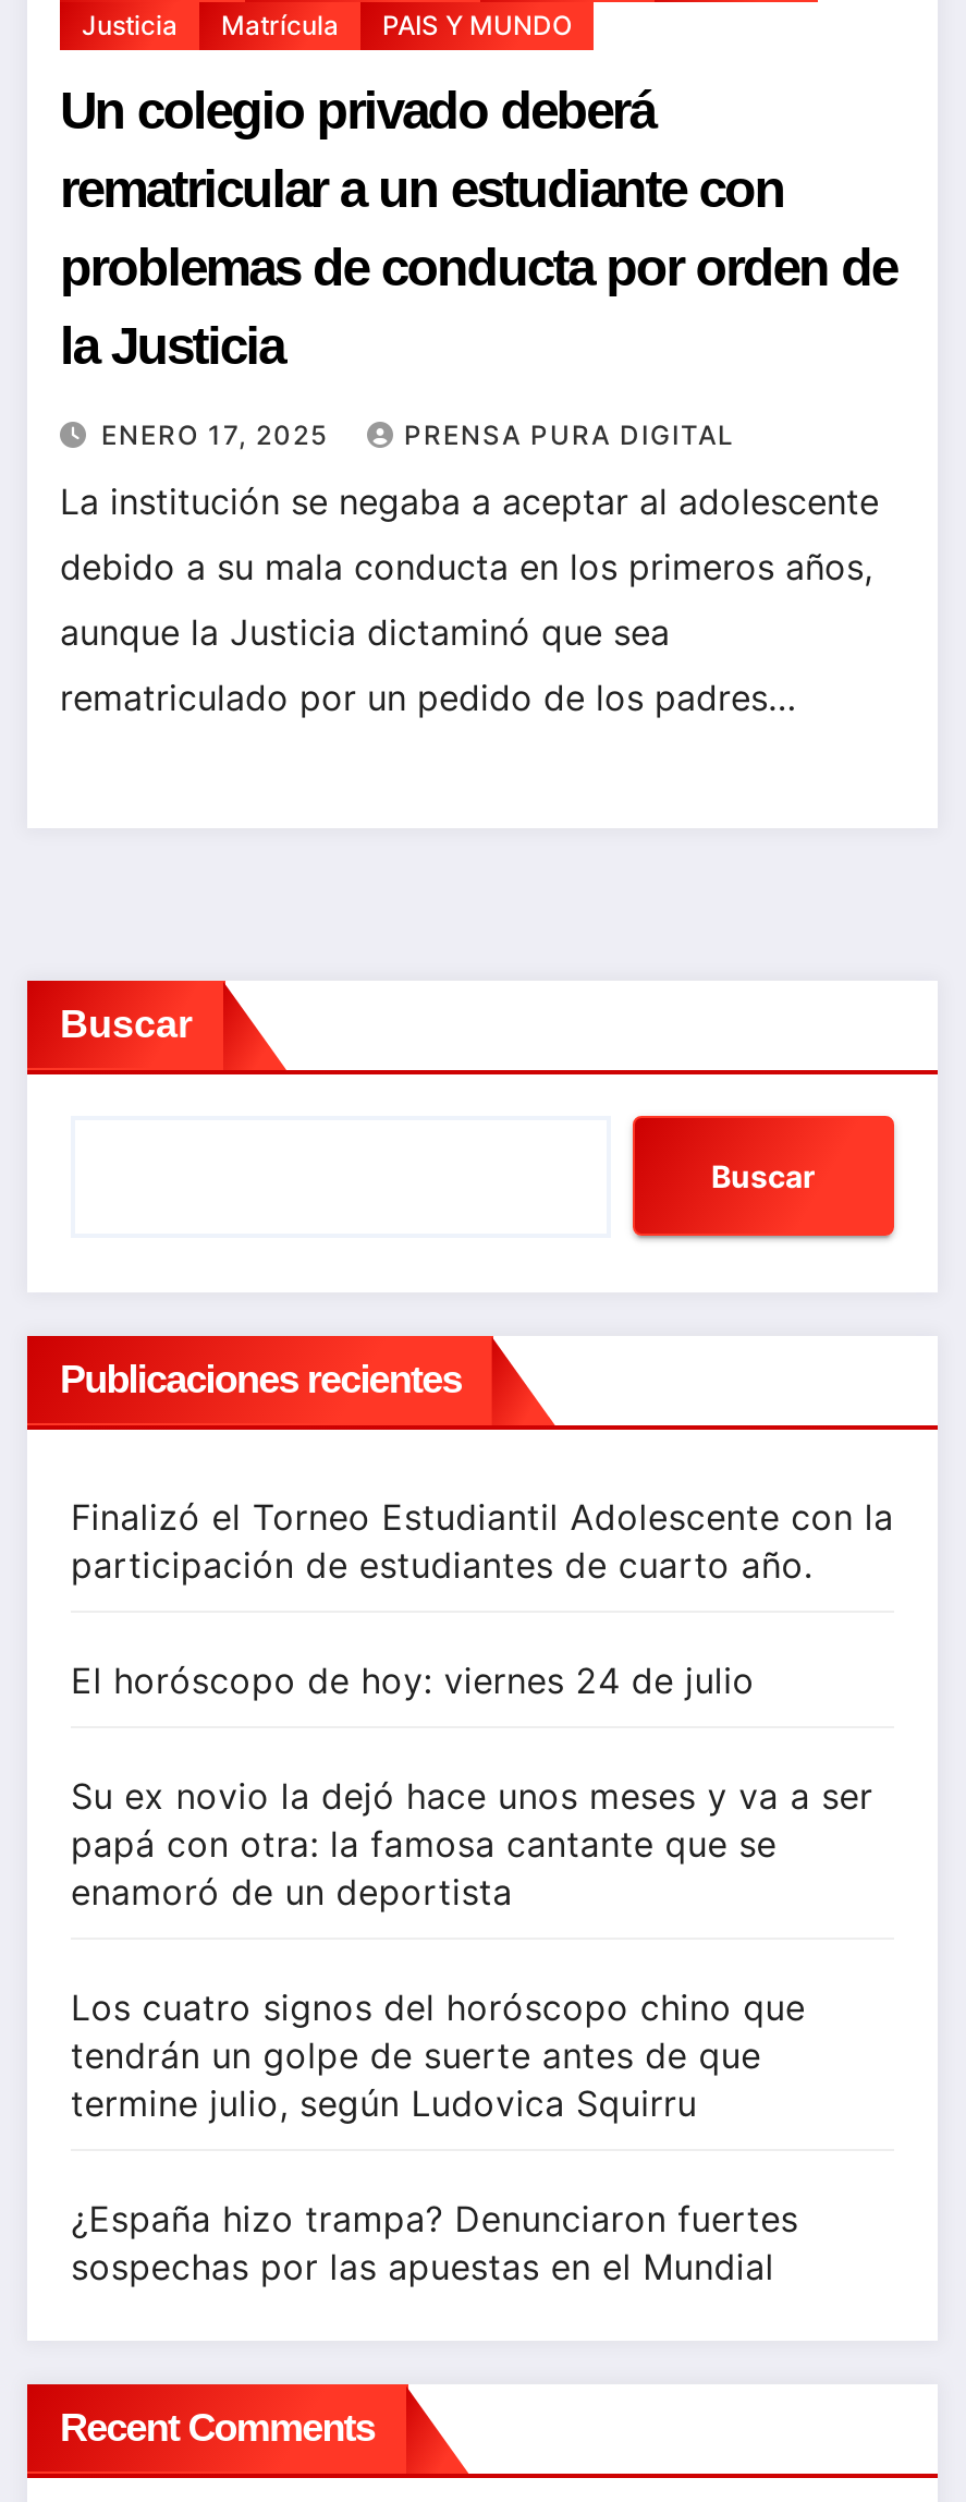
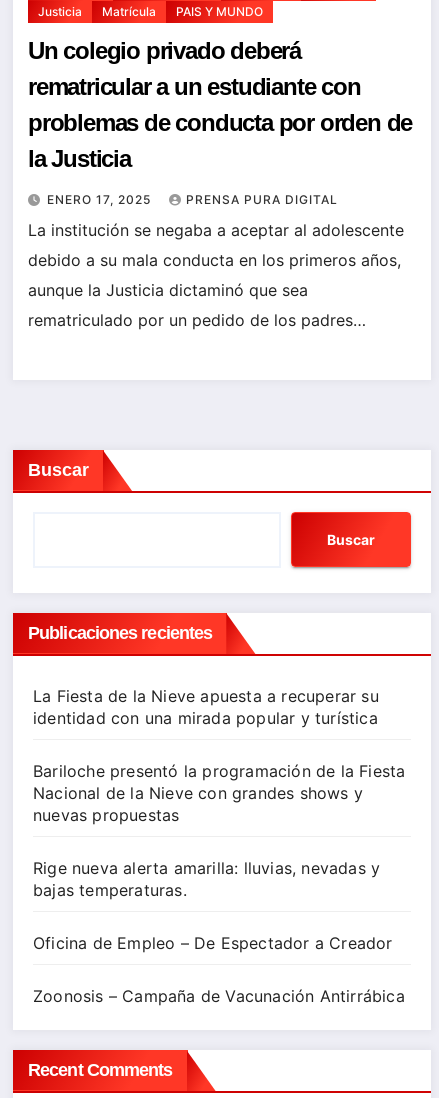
[71,1496,894,1587] Finalizó el Torneo Estudiantil Adolescente con la | participación de estudiantes de cuarto año. -> [33,686,379,728] La Fiesta de la Nieve apuesta a recuperar su | identidad con una mirada popular y turística
[71,1659,755,1703] El horóscopo de hoy: viernes 24 de julio -> [33,761,405,825] Bariloche presentó la programación de la Fiesta | Nacional de la Nieve con grandes shows y | nuevas propuestas
[71,1775,873,1914] Su ex novio la dejó hace unos meses y va a ser | papá con otra: la famosa cantante que se | enamoró de un deportista -> [33,858,380,900] Rige nueva alerta amarilla: lluvias, nevadas y | bajas temperaturas.
[71,1986,805,2126] Los cuatro signos del horóscopo chino que | tendrán un golpe de suerte antes de que | termine julio, según Ludovica Squirru -> [33,933,393,953] Oficina de Empleo – De Espectador a Creador
[71,2198,798,2289] ¿España hizo trampa? Denunciaron fuertes | sospechas por las apuestas en el Mundial -> [33,986,405,1006] Zoonosis – Campaña de Vacunación Antirrábica

